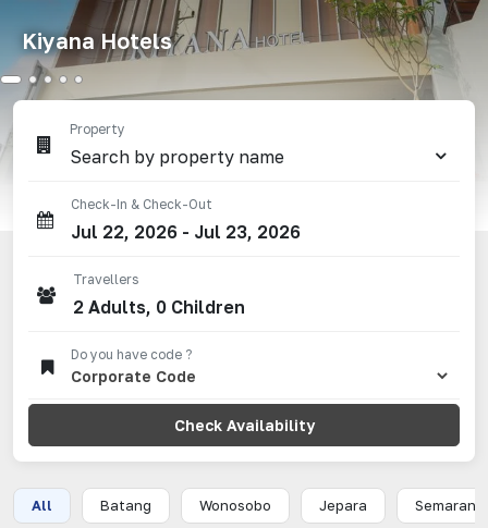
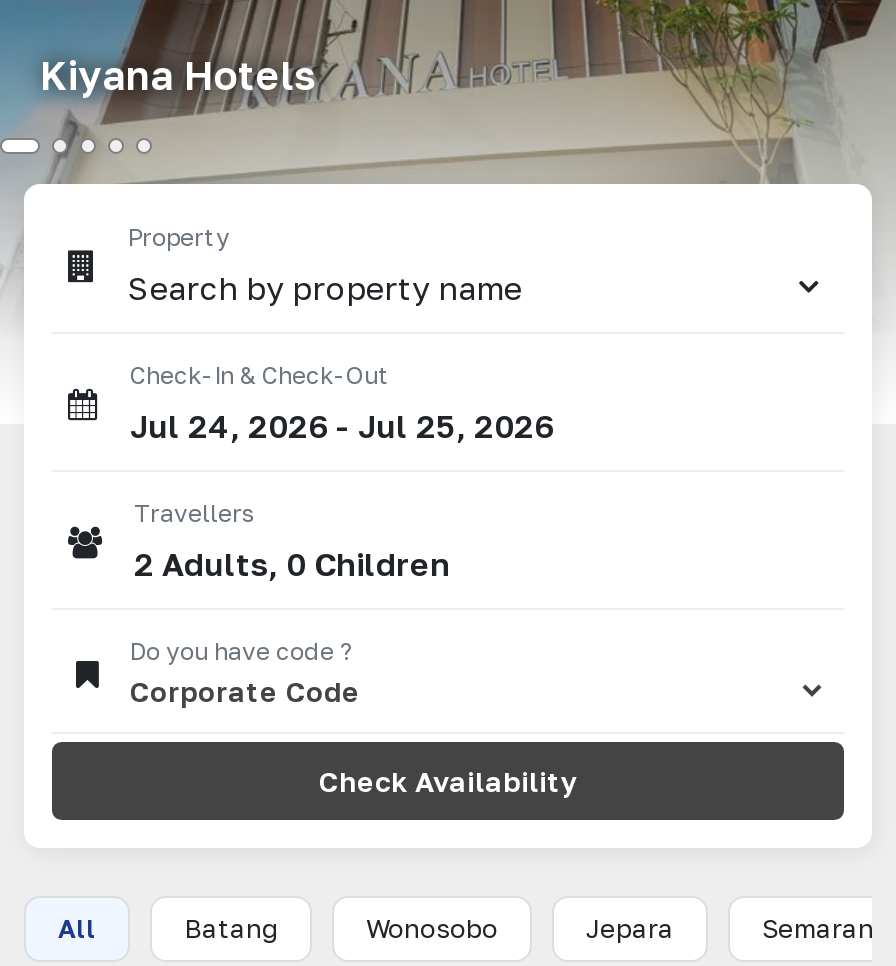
[71,221,301,243] Jul 22, 2026 - Jul 23, 2026 -> [130,406,554,446] Jul 24, 2026 - Jul 25, 2026

